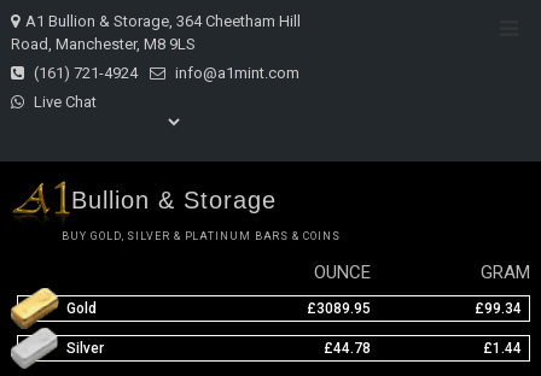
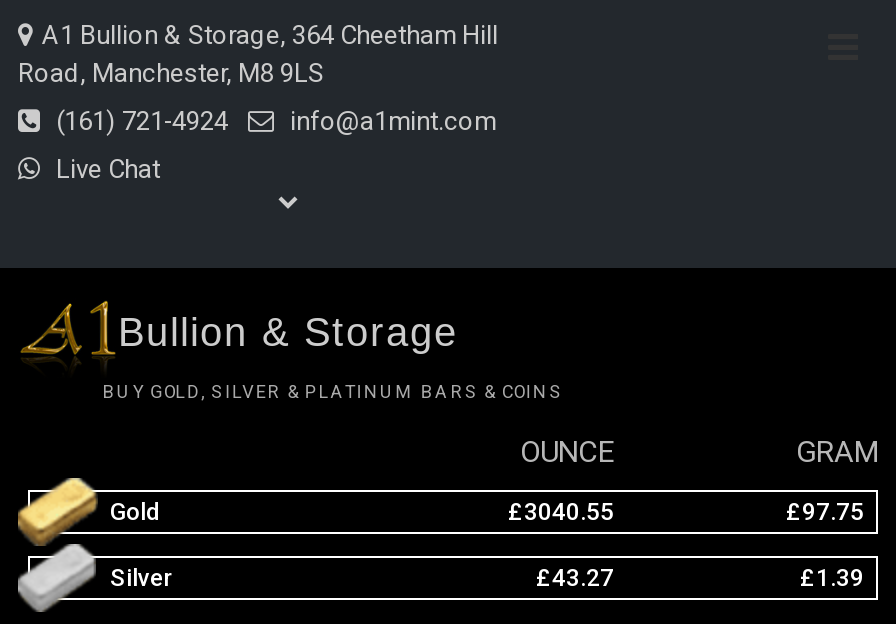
[307,300,371,317] £3089.95 -> [508,498,614,526] £3040.55
[475,300,522,317] £99.34 -> [786,498,864,526] £97.75
[324,340,371,357] £44.78 -> [536,564,614,592] £43.27
[483,340,522,357] £1.44 -> [800,564,864,592] £1.39

